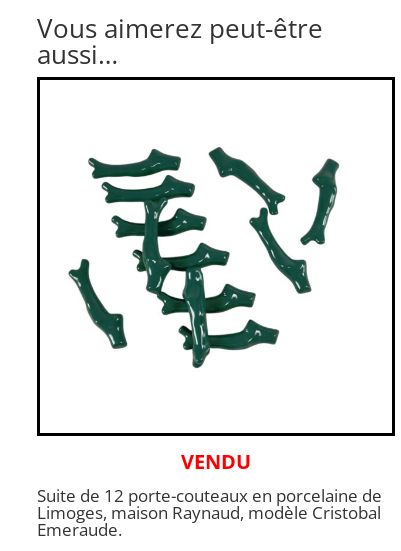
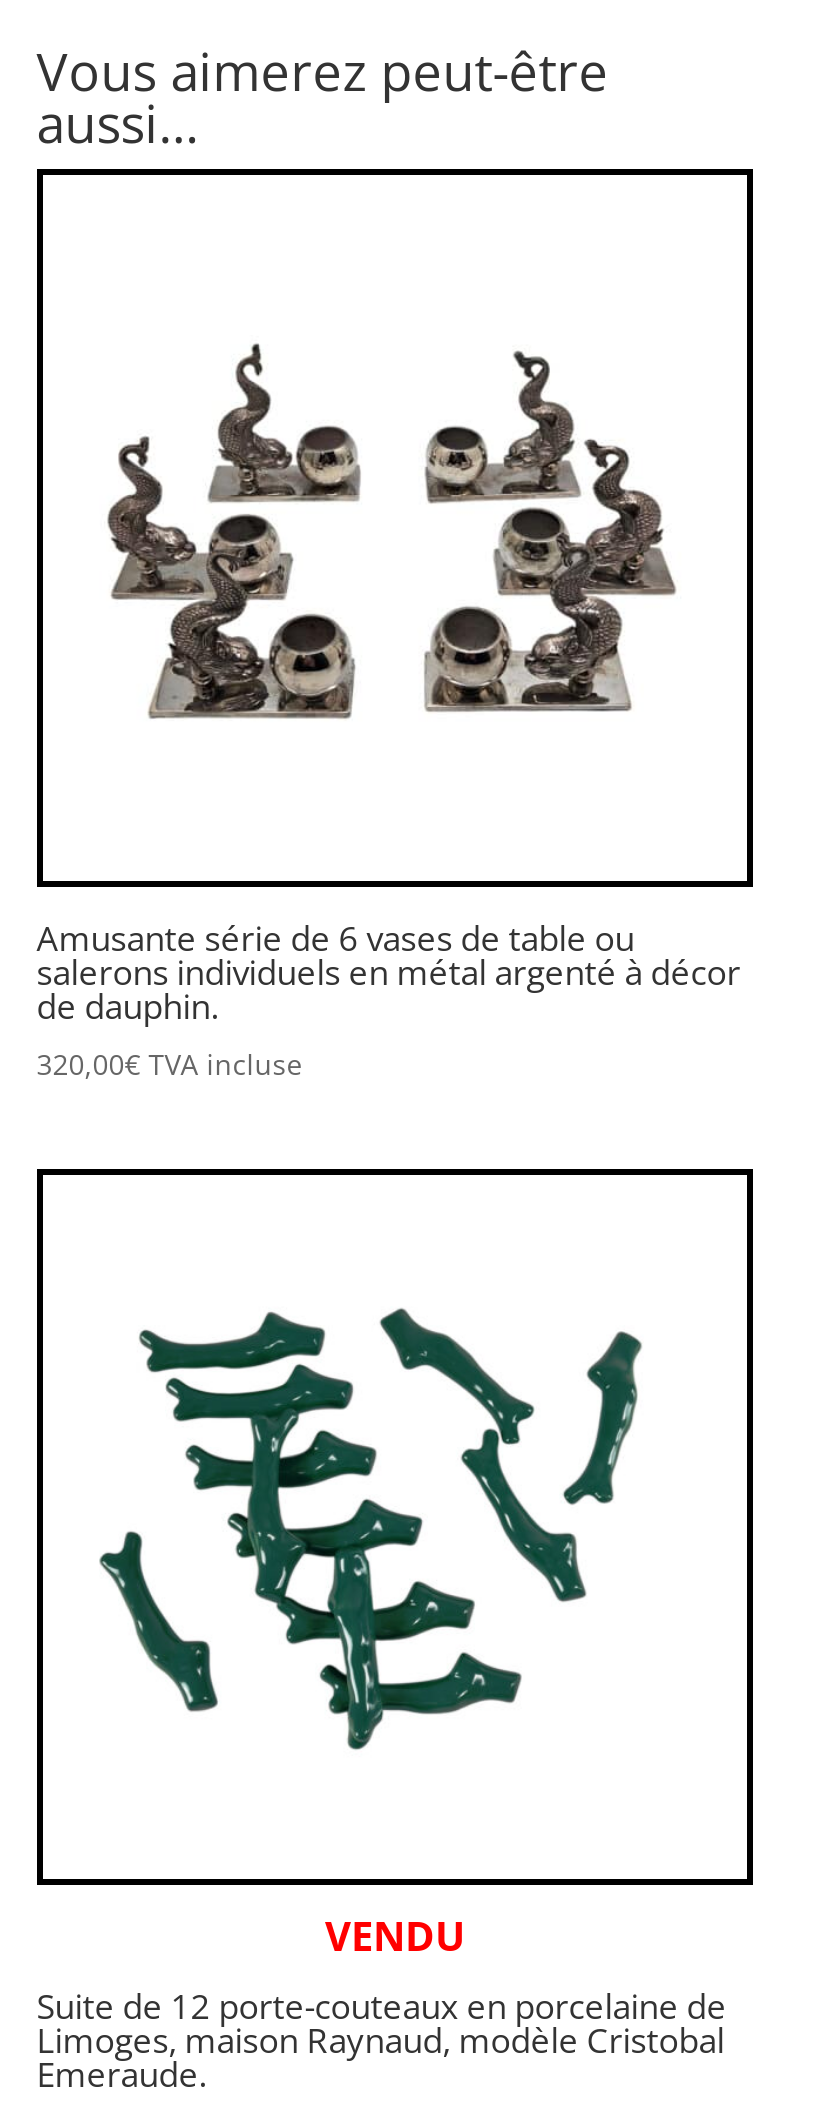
none -> [37,915,741,1082] Amusante série de 6 vases de table ou | salerons individuels en métal argenté à décor | de dauphin. | 320,00€ TVA incluse
none -> [105,341,363,719] [image]
none -> [423,349,677,713] [image]

